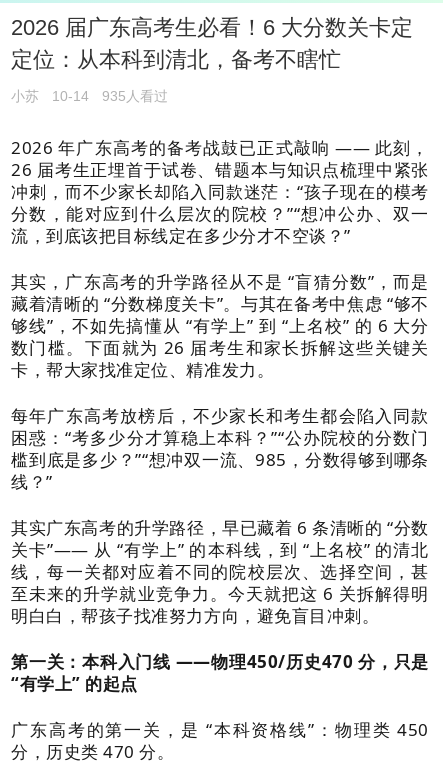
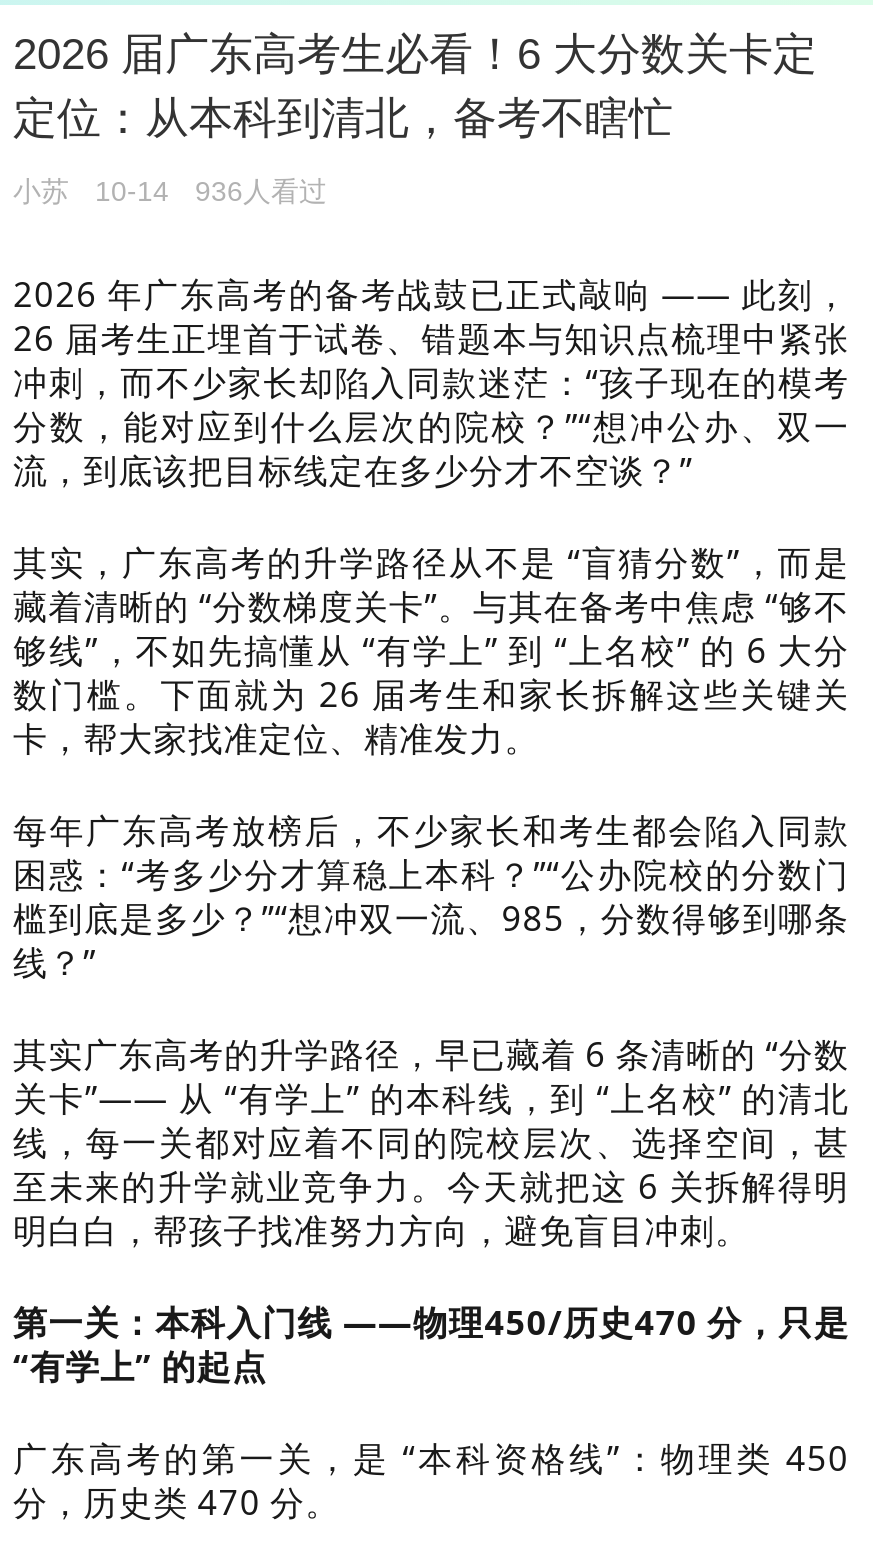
[11,88,168,104] 小苏 10-14 935人看过 -> [13,175,327,207] 小苏 10-14 936人看过

